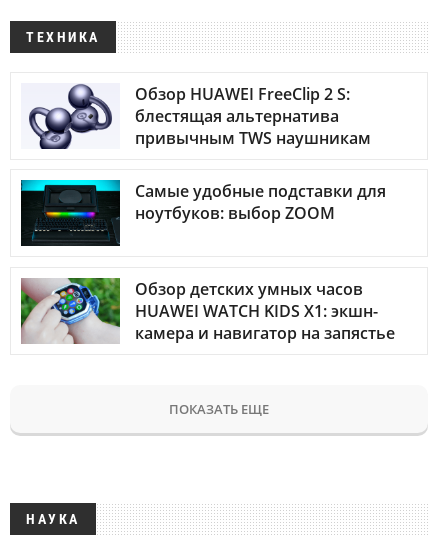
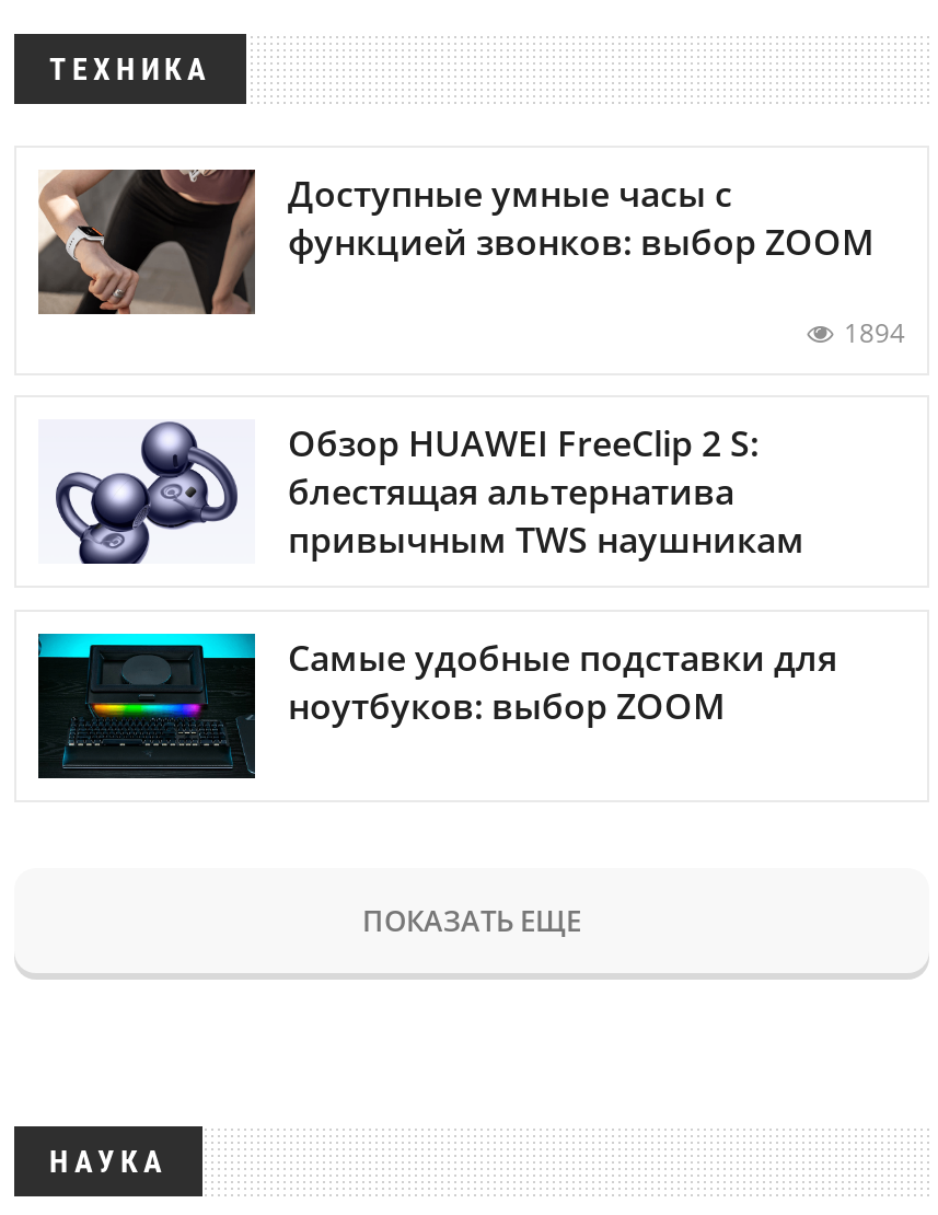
none -> [36,167,905,352] [image] | Доступные умные часы с | функцией звонков: выбор ZOOM | 1894
moved [27,83,386,224] -> [51,420,837,729]: [image] | Обзор HUAWEI FreeClip 2 S: | блестящая альтернатива | привычным TWS наушникам | Самые удобные подставки для | ноутбуков: выбор ZOOM
[20,277,395,345] [image] | Обзор детских умных часов | HUAWEI WATCH KIDS X1: экшн- | камера и навигатор на запястье -> none

